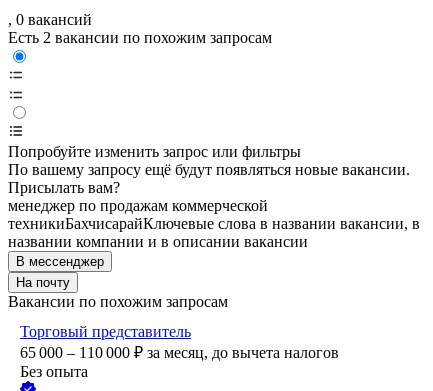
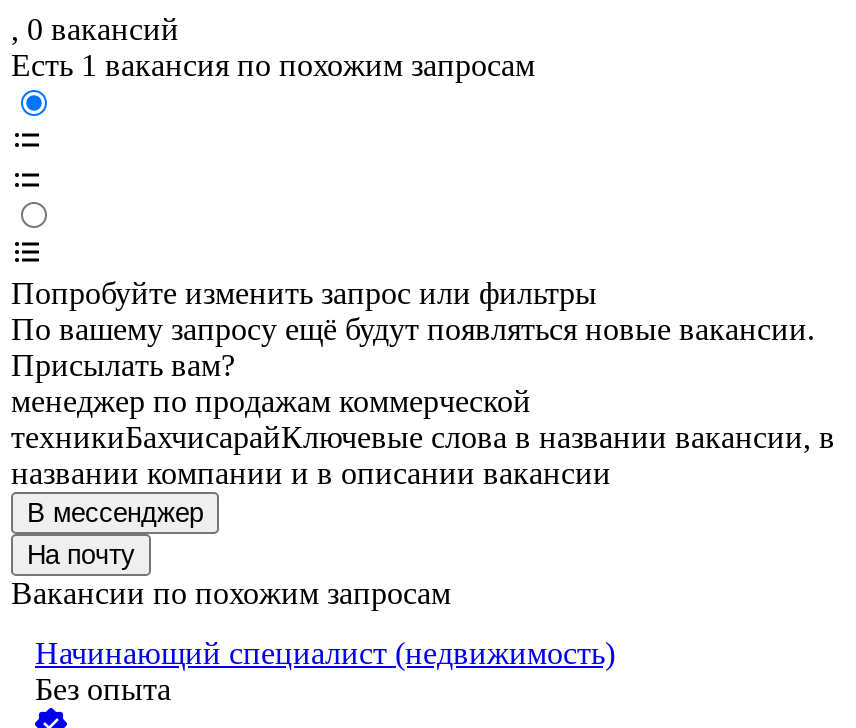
[8,29,272,46] Есть 2 вакансии по похожим запросам -> [11,49,535,83] Есть 1 вакансия по похожим запросам
[20,323,339,361] Торговый представитель | 65 000 – 110 000 ₽ за месяц, до вычета налогов -> [35,637,615,671] Начинающий специалист (недвижимость)

